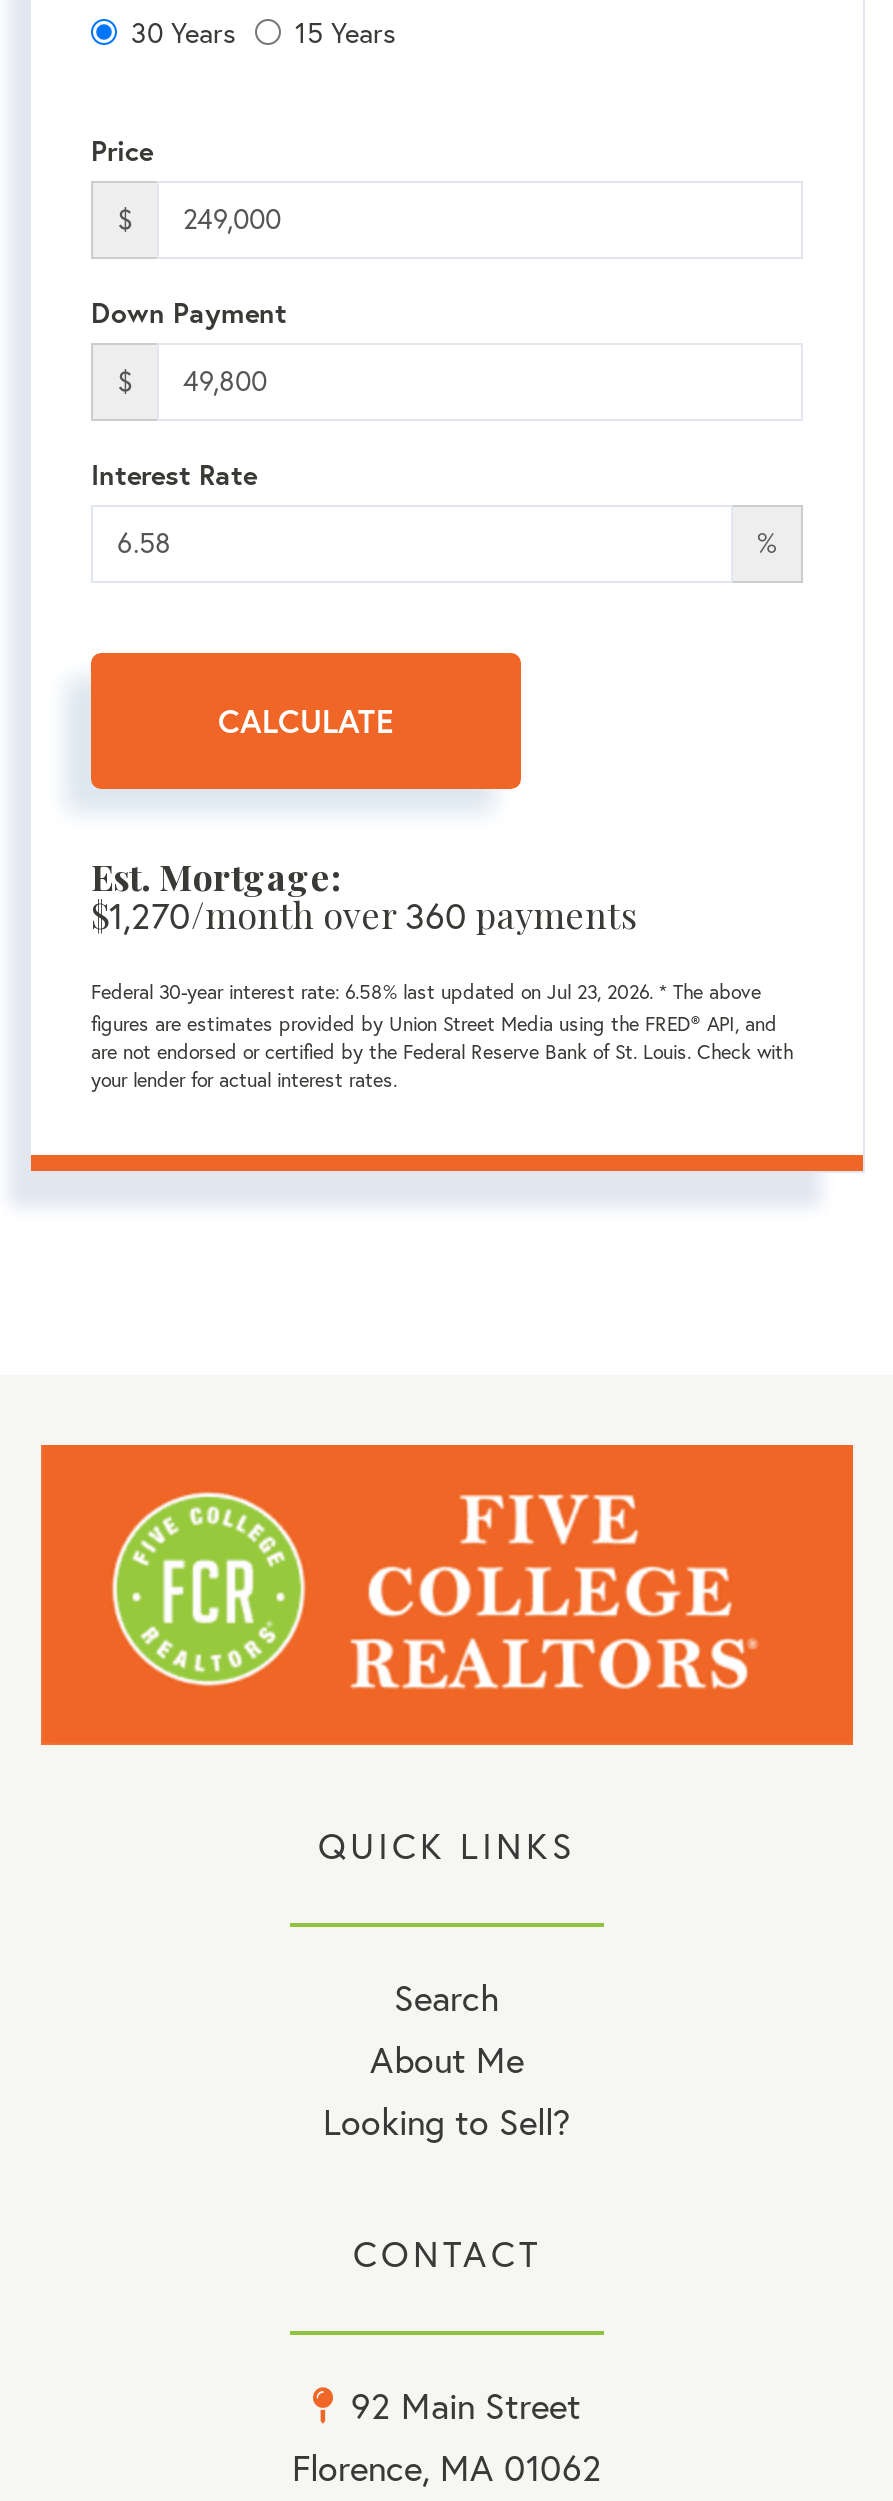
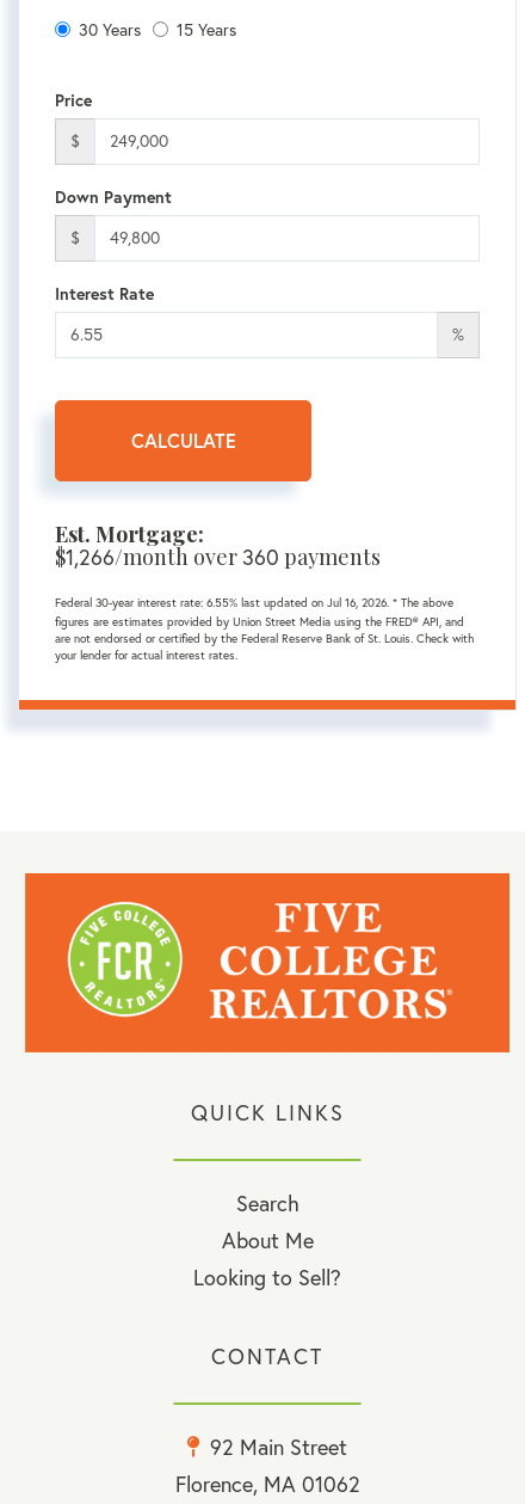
[91,890,637,938] $1,270/month over 360 payments -> [55,542,381,571] $1,266/month over 360 payments
[91,978,761,1004] Federal 30-year interest rate: 6.58% last updated on Jul 23, 2026. * The above -> [55,594,453,610] Federal 30-year interest rate: 6.55% last updated on Jul 16, 2026. * The above

